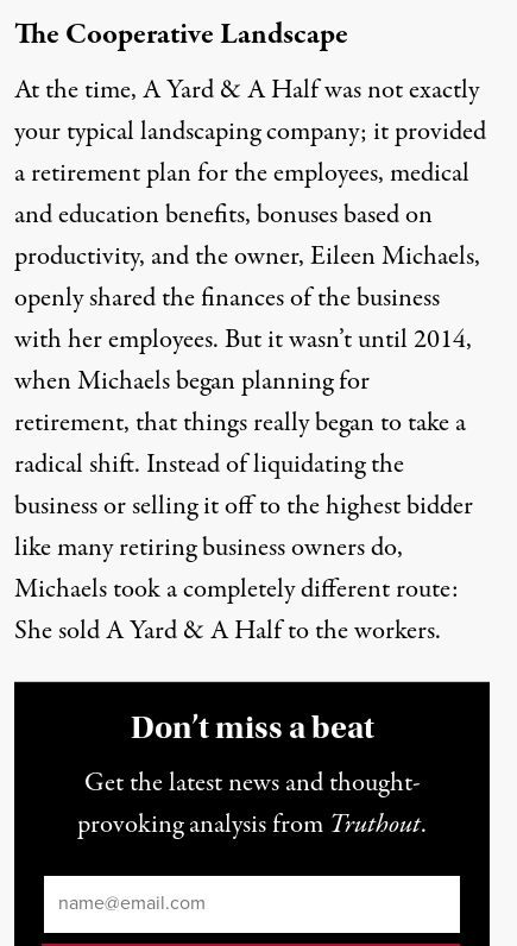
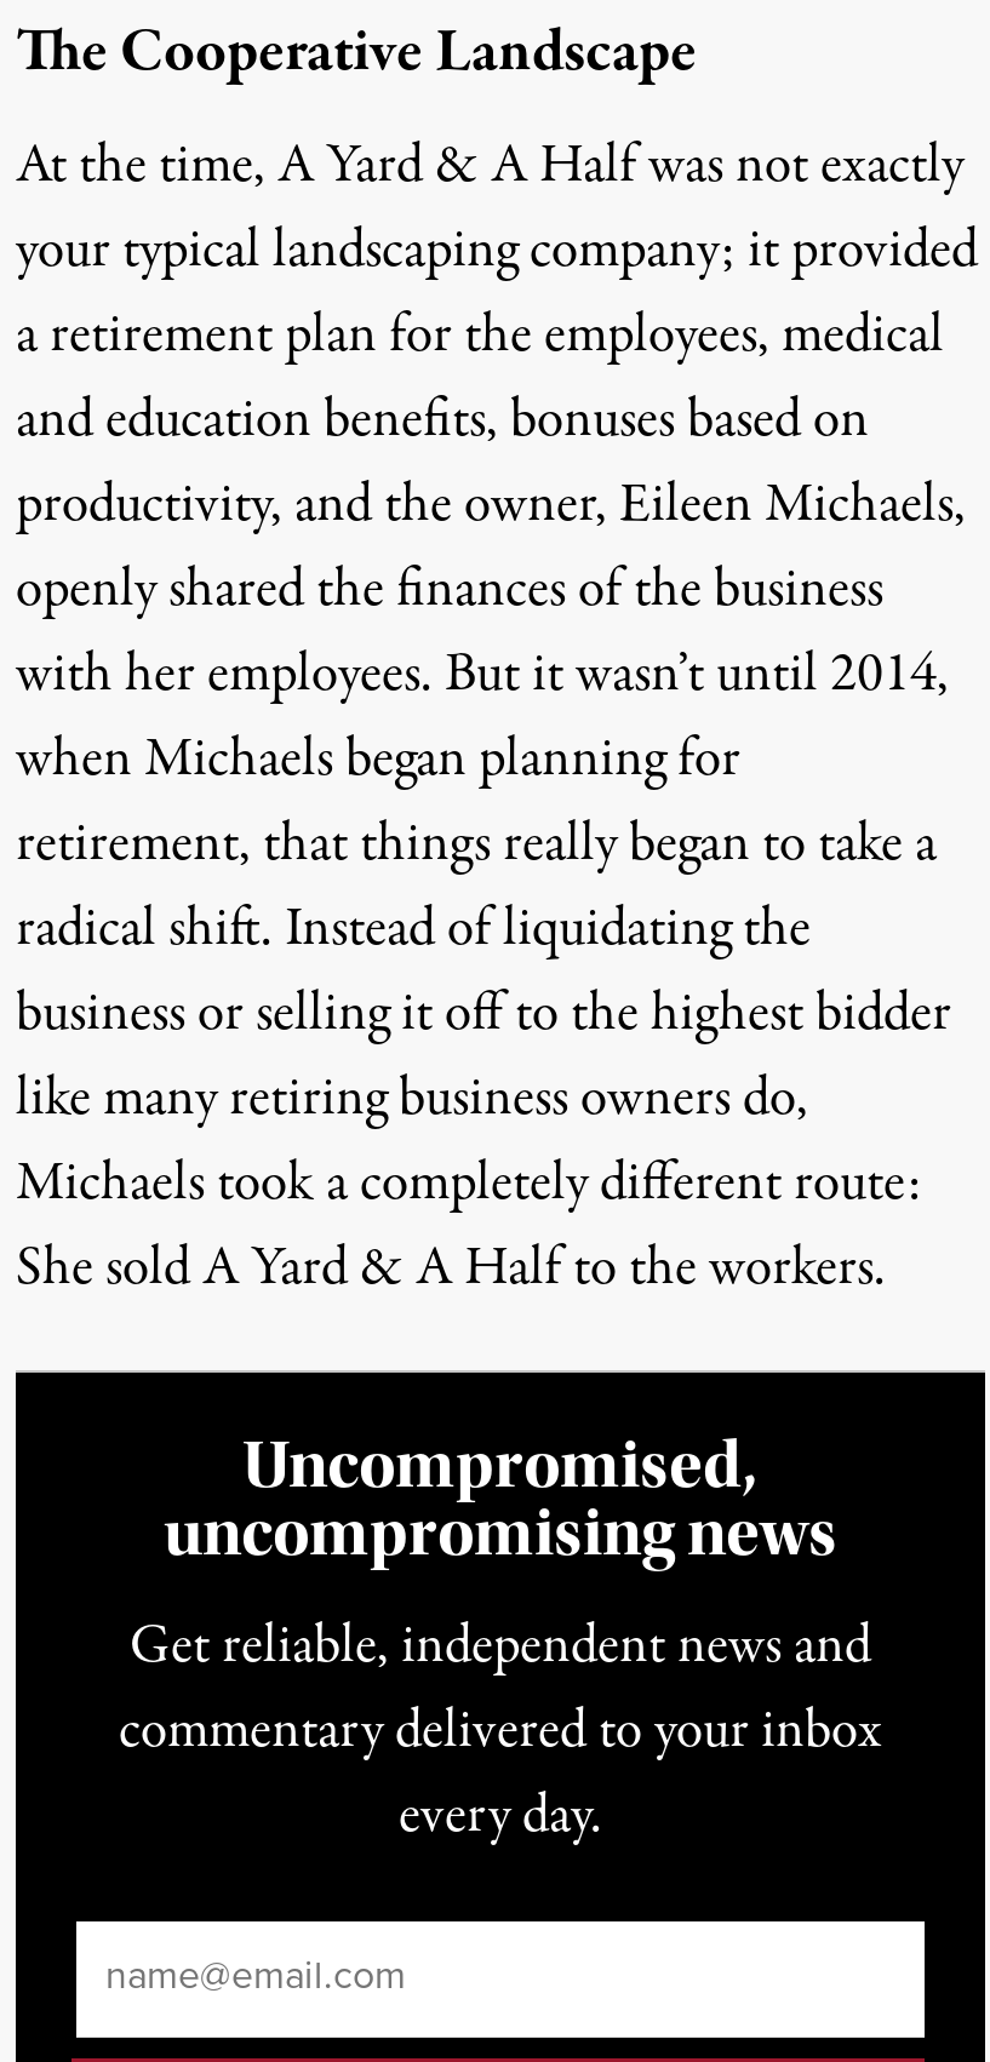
[130,709,374,747] Don’t miss a beat -> [164,1427,837,1573] Uncompromised, | uncompromising news
[77,765,427,844] Get the latest news and thought- | provoking analysis from Truthout. -> [119,1609,882,1856] Get reliable, independent news and | commentary delivered to your inbox | every day.

